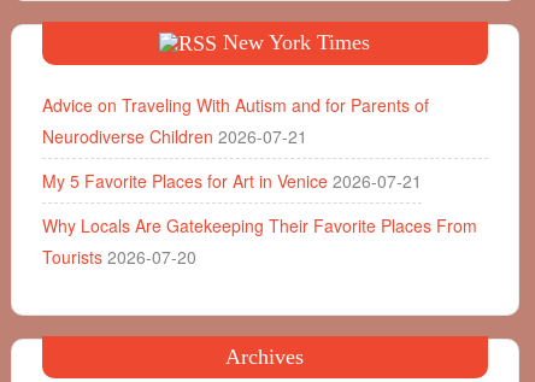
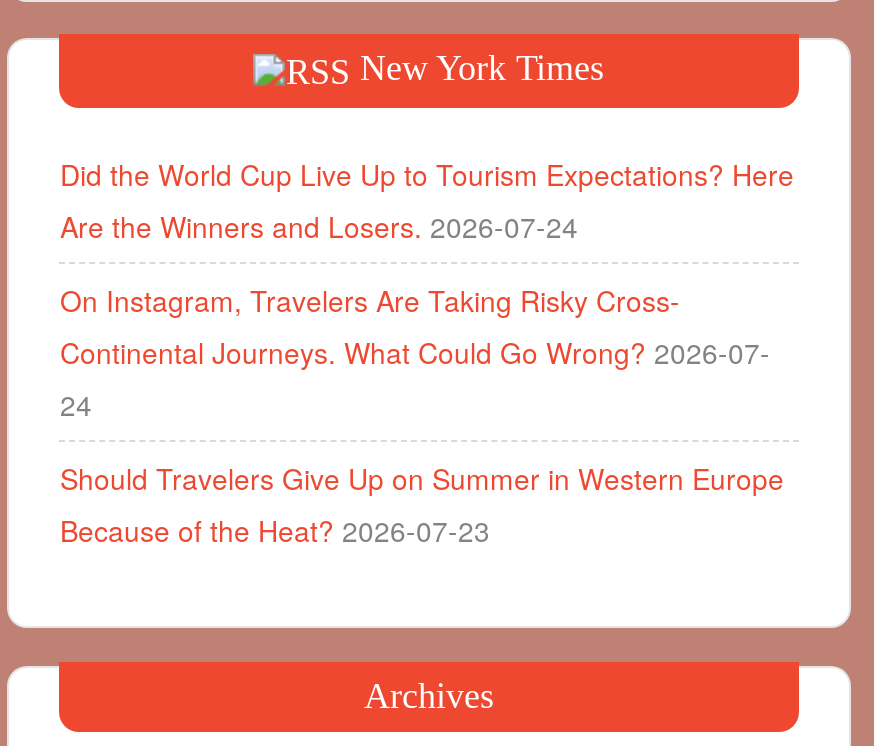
[43,93,429,148] Advice on Traveling With Autism and for Parents of | Neurodiverse Children 2026-07-21 -> [60,154,794,246] Did the World Cup Live Up to Tourism Expectations? Here | Are the Winners and Losers. 2026-07-24
[43,169,422,193] My 5 Favorite Places for Art in Venice 2026-07-21 -> [60,280,770,424] On Instagram, Travelers Are Taking Risky Cross- | Continental Journeys. What Could Go Wrong? 2026-07- | 24
[43,213,478,269] Why Locals Are Gatekeeping Their Favorite Places From | Tourists 2026-07-20 -> [60,458,784,550] Should Travelers Give Up on Summer in Western Europe | Because of the Heat? 2026-07-23

